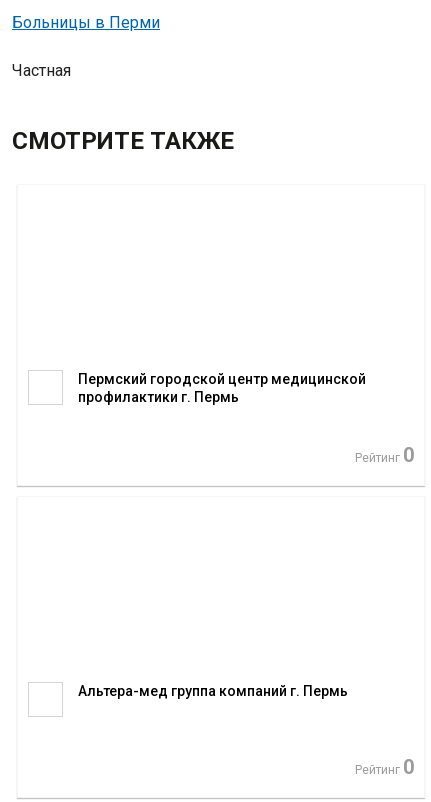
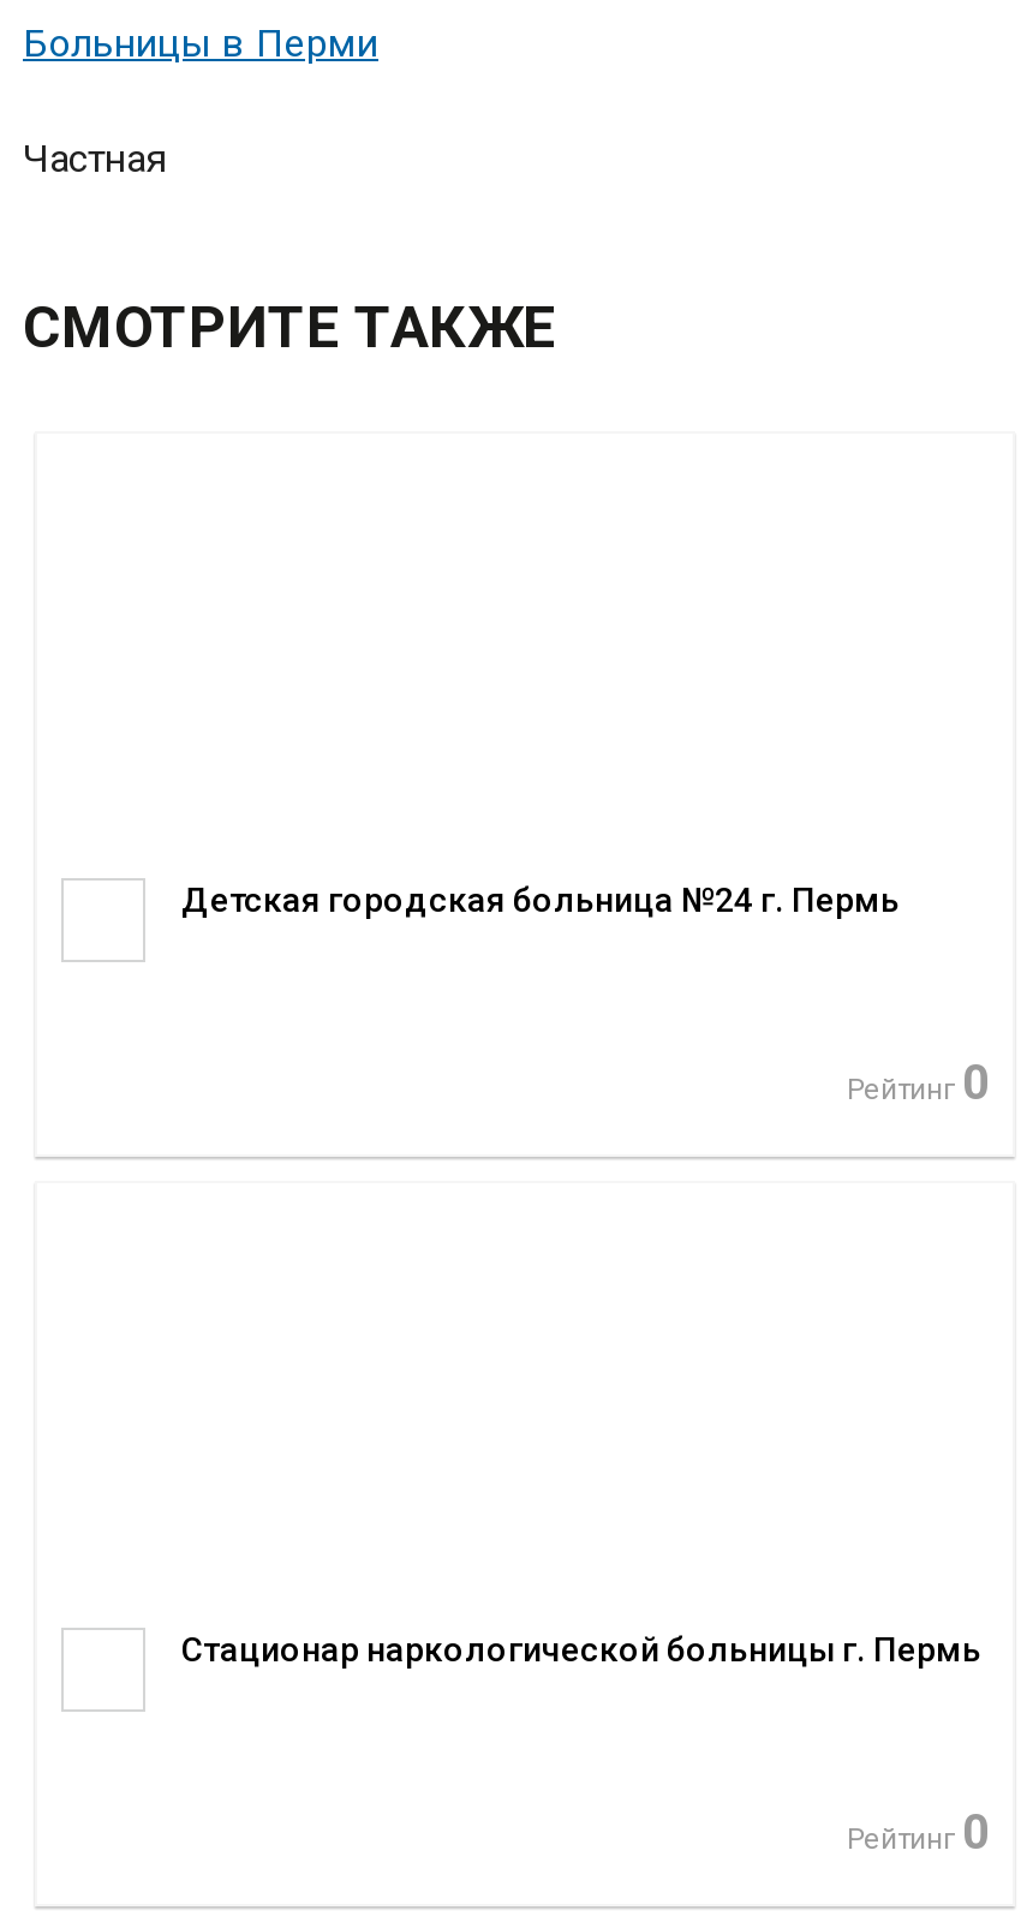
[78,371,366,405] Пермский городской центр медицинской | профилактики г. Пермь -> [181,881,900,919] Детская городская больница №24 г. Пермь
[78,683,348,699] Альтера-мед группа компаний г. Пермь -> [181,1630,981,1669] Стационар наркологической больницы г. Пермь

